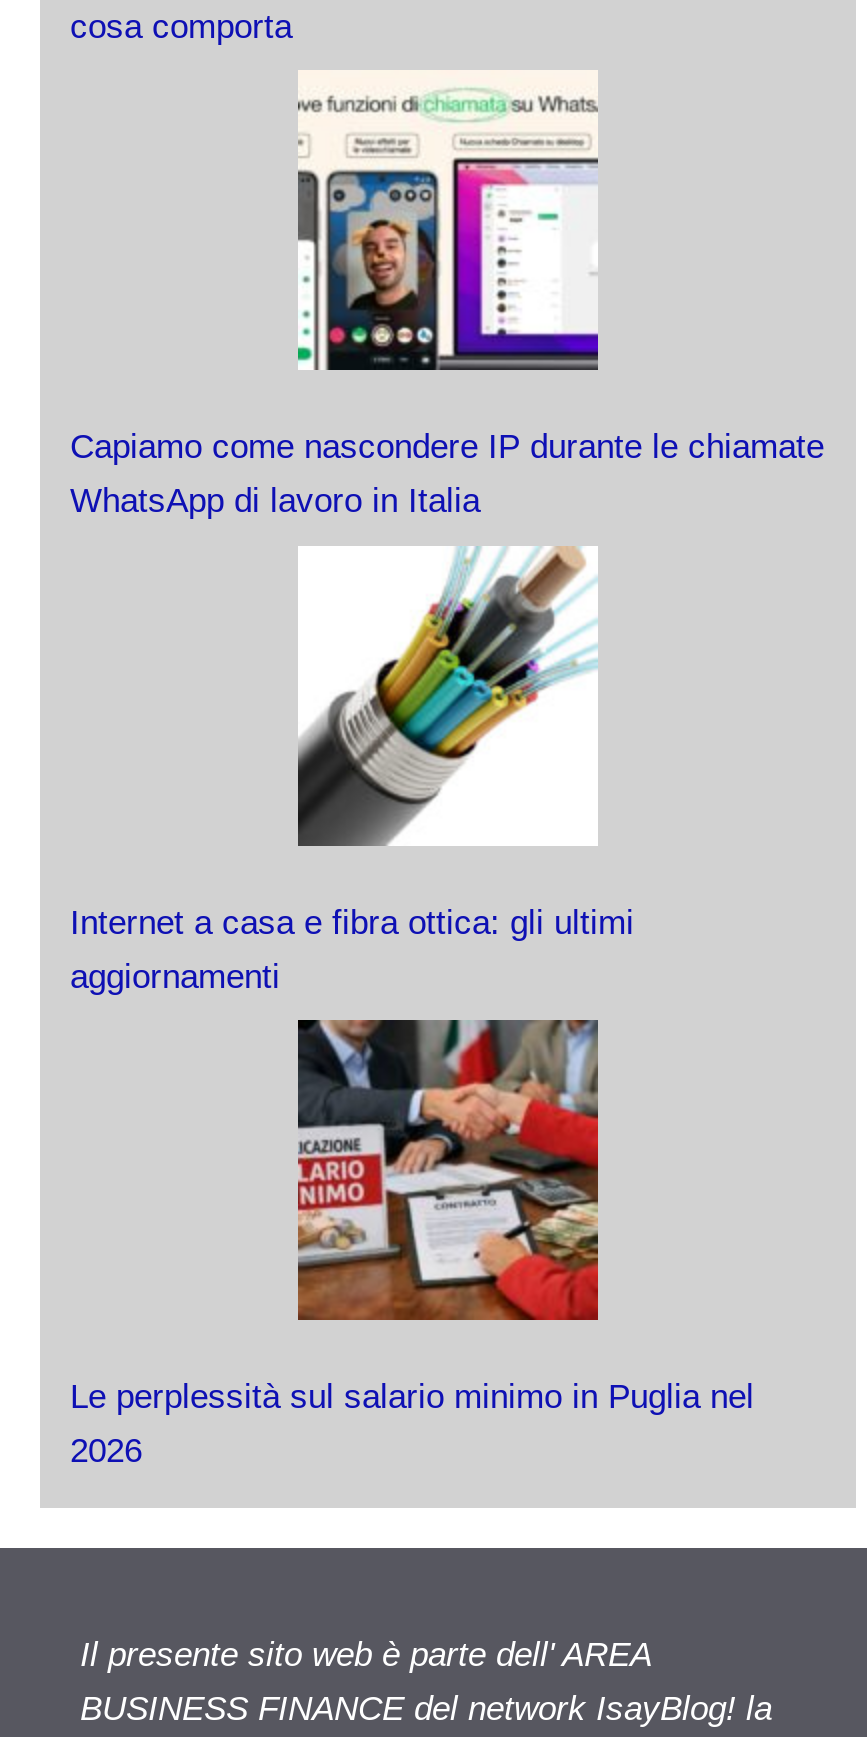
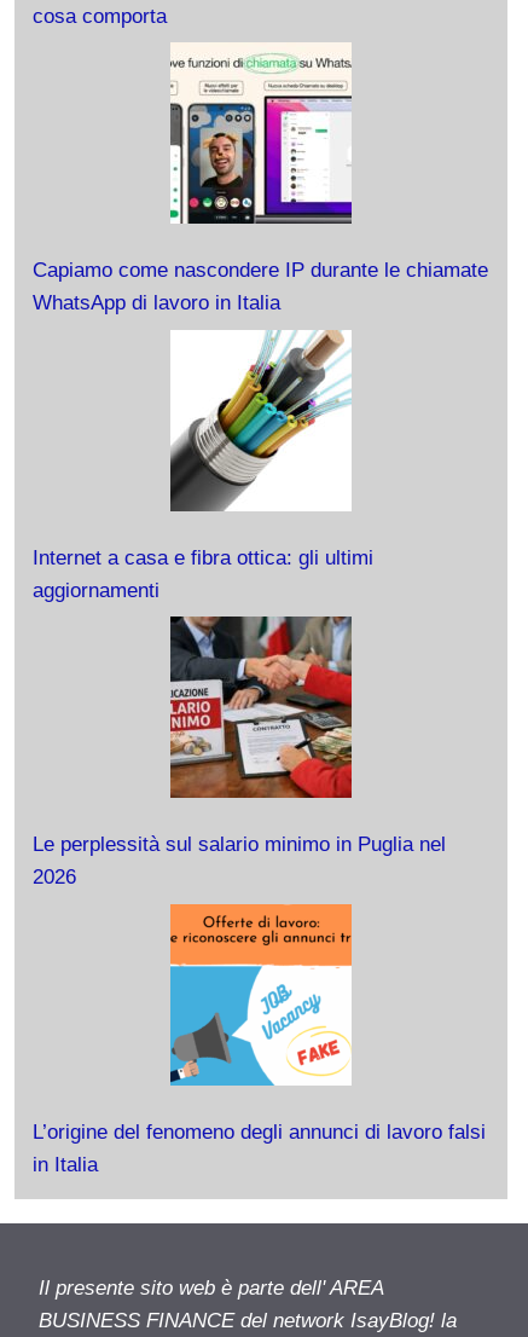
none -> [33,903,486,1176] [image] | L’origine del fenomeno degli annunci di lavoro falsi | in Italia

